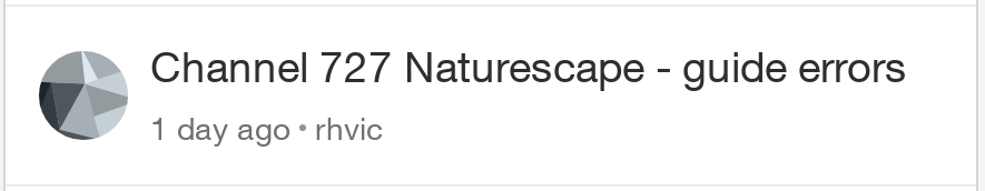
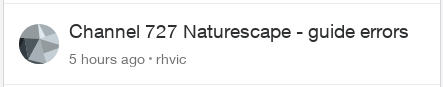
[150,109,384,147] 1 day ago rhvic -> [69,50,187,67] 5 hours ago rhvic

